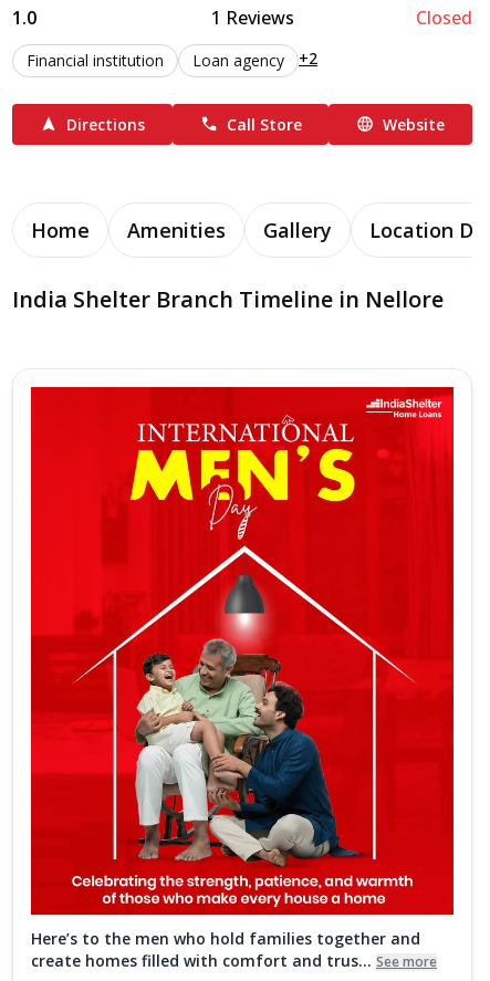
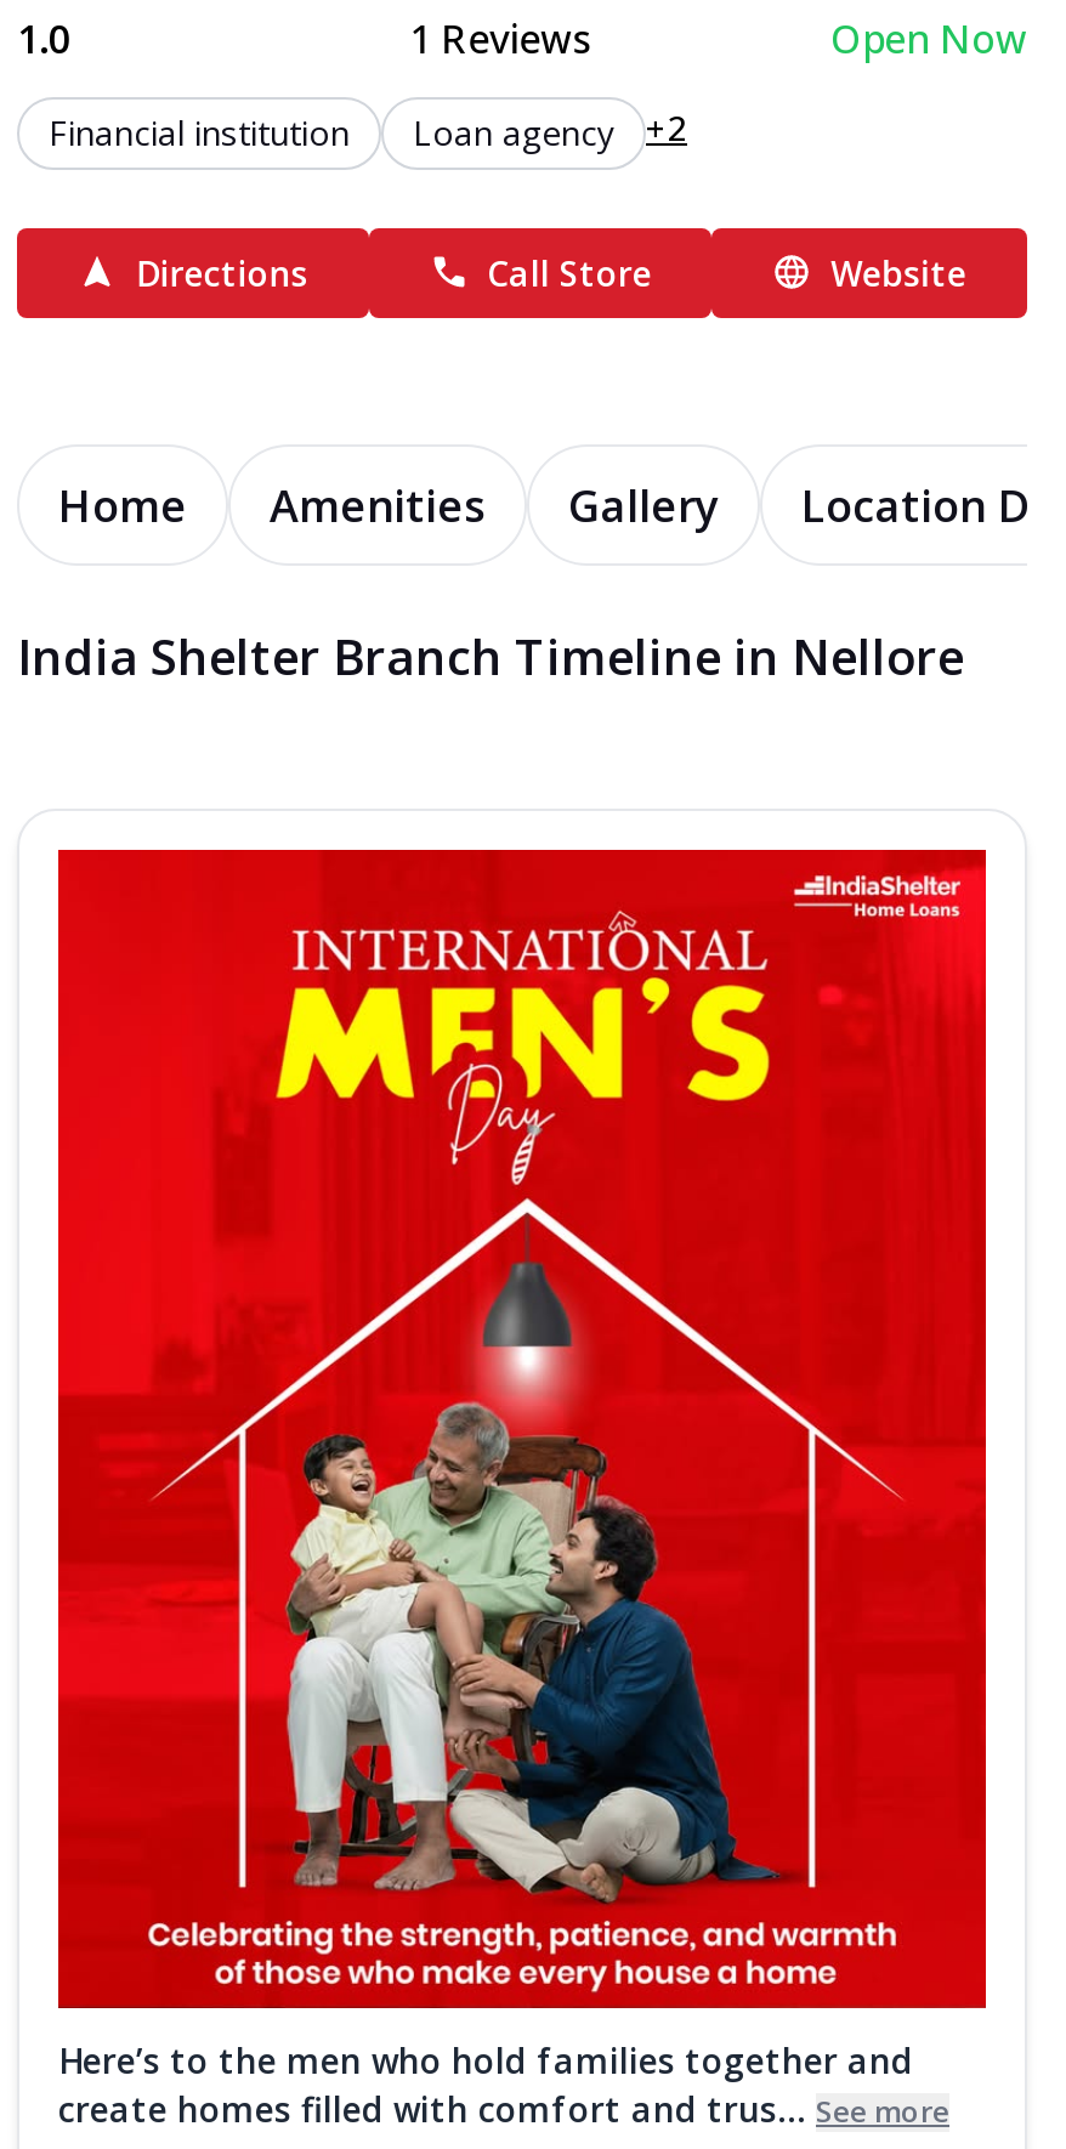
[416,5,472,29] Closed -> [830,11,1027,64] Open Now

